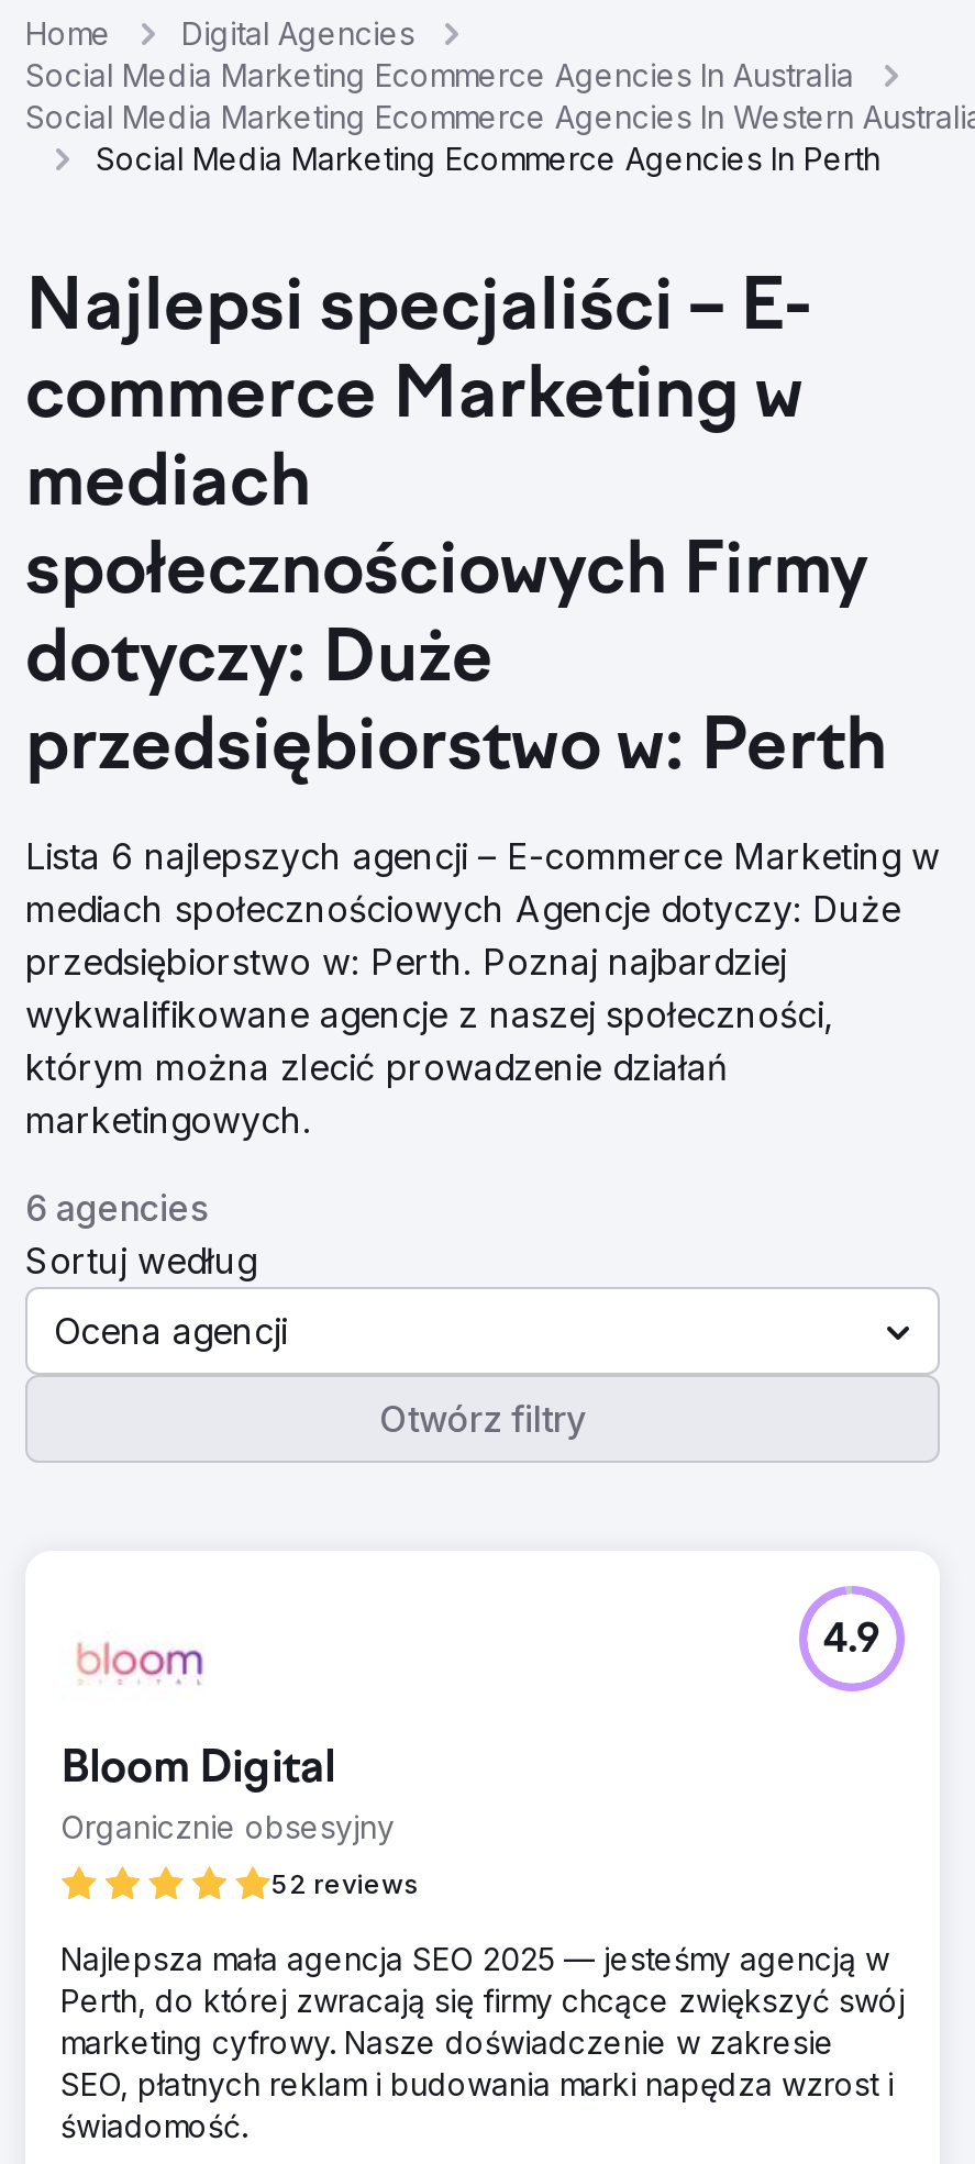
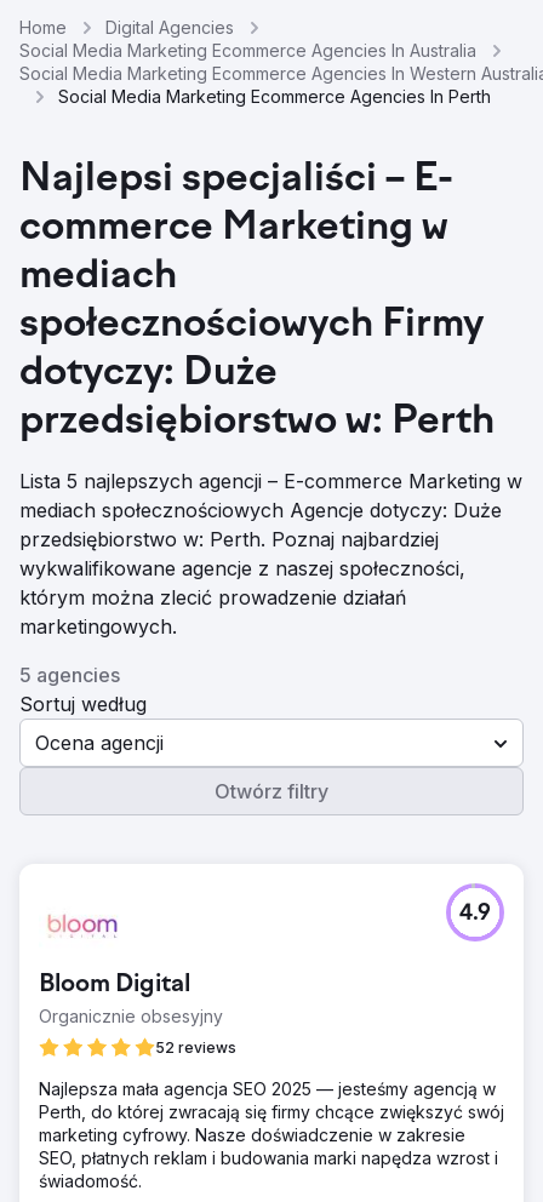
[25,834,940,878] Lista 6 najlepszych agencji – E-commerce Marketing w -> [19,469,522,493] Lista 5 najlepszych agencji – E-commerce Marketing w
[25,1186,208,1230] 6 agencies -> [19,663,120,687] 5 agencies

